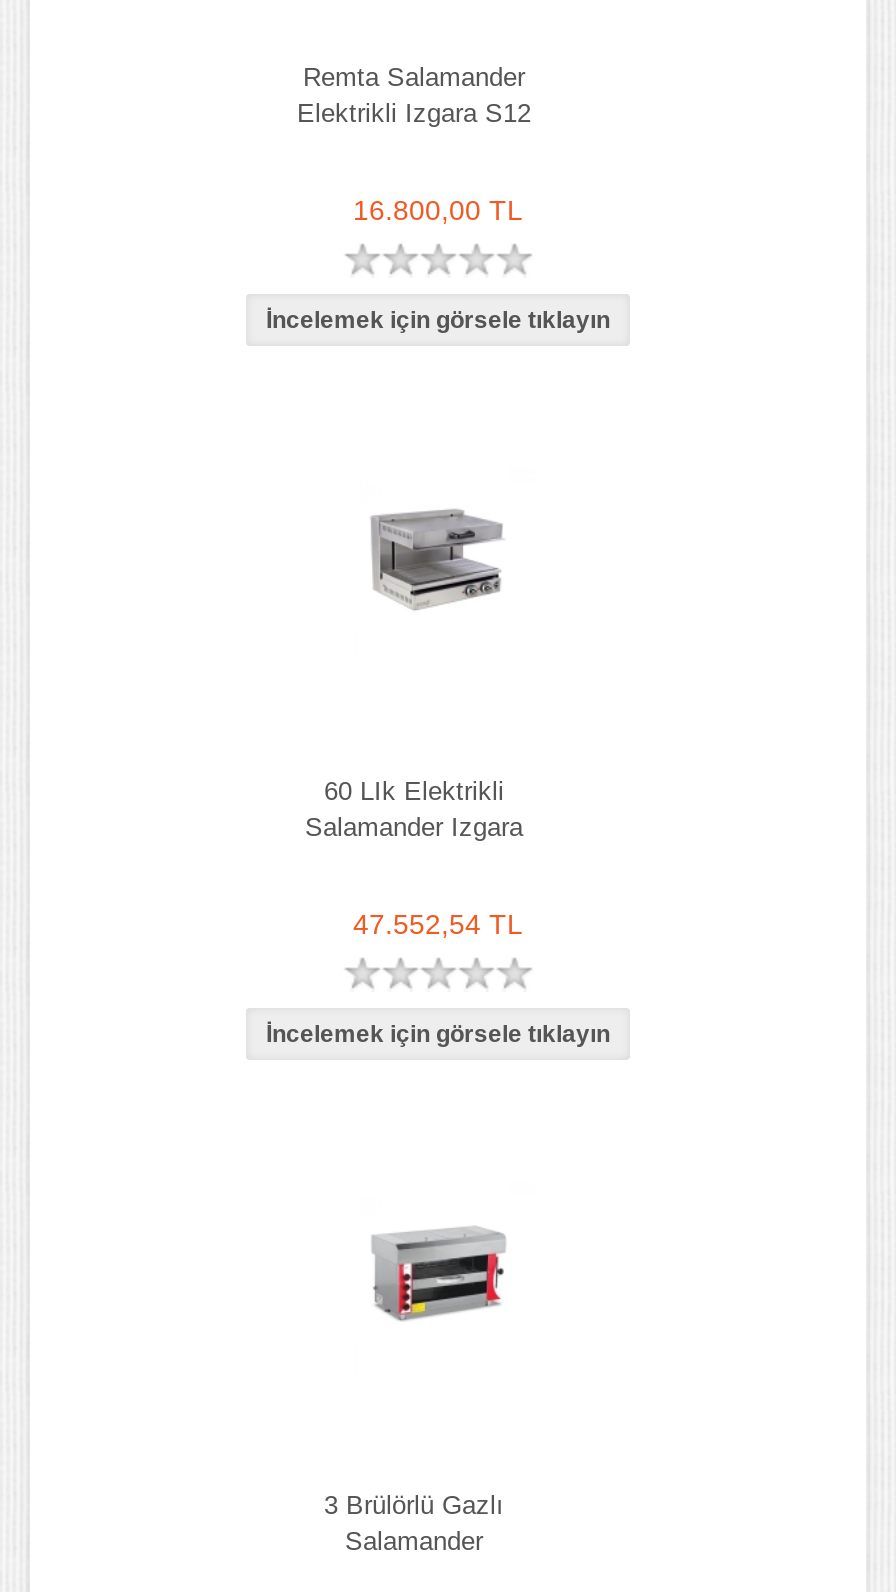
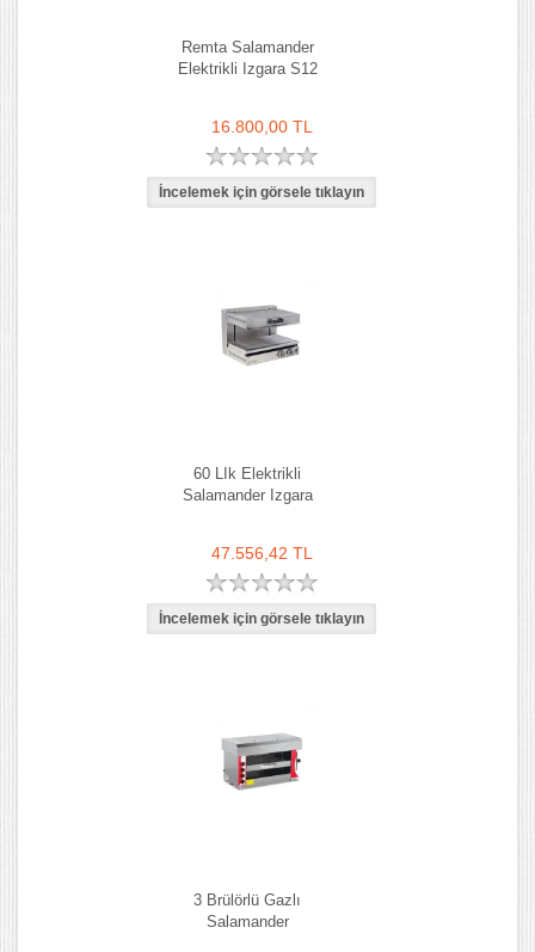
[353,908,523,940] 47.552,54 TL -> [211,543,312,563] 47.556,42 TL

